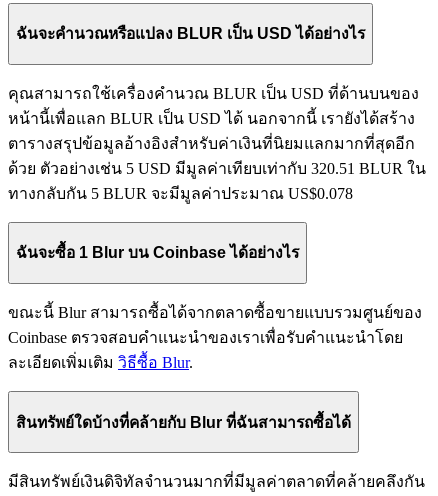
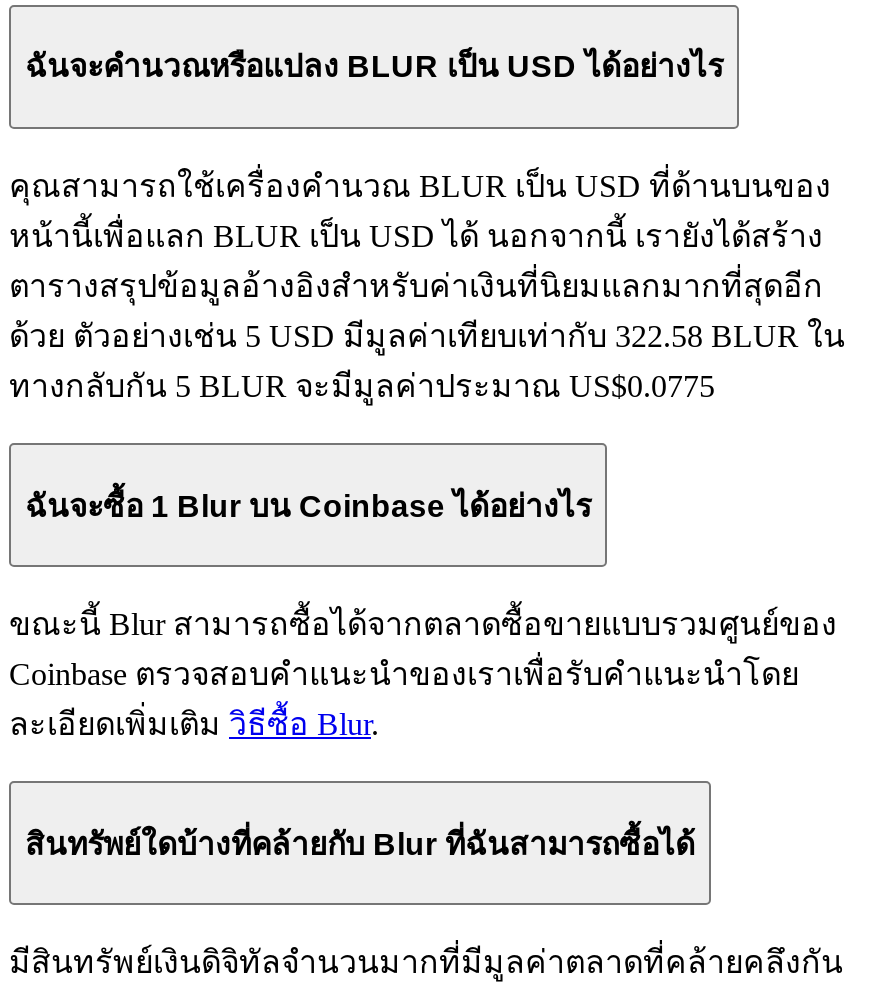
[8,160,426,177] ด้วย ตัวอย่างเช่น 5 USD มีมูลค่าเทียบเท่ากับ 320.51 BLUR ใน -> [9,319,845,353] ด้วย ตัวอย่างเช่น 5 USD มีมูลค่าเทียบเท่ากับ 322.58 BLUR ใน
[8,185,353,202] ทางกลับกัน 5 BLUR จะมีมูลค่าประมาณ US$0.078 -> [9,369,715,403] ทางกลับกัน 5 BLUR จะมีมูลค่าประมาณ US$0.0775

